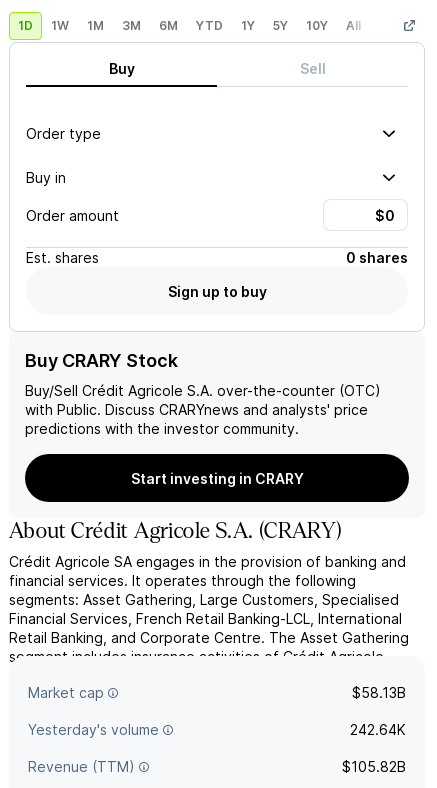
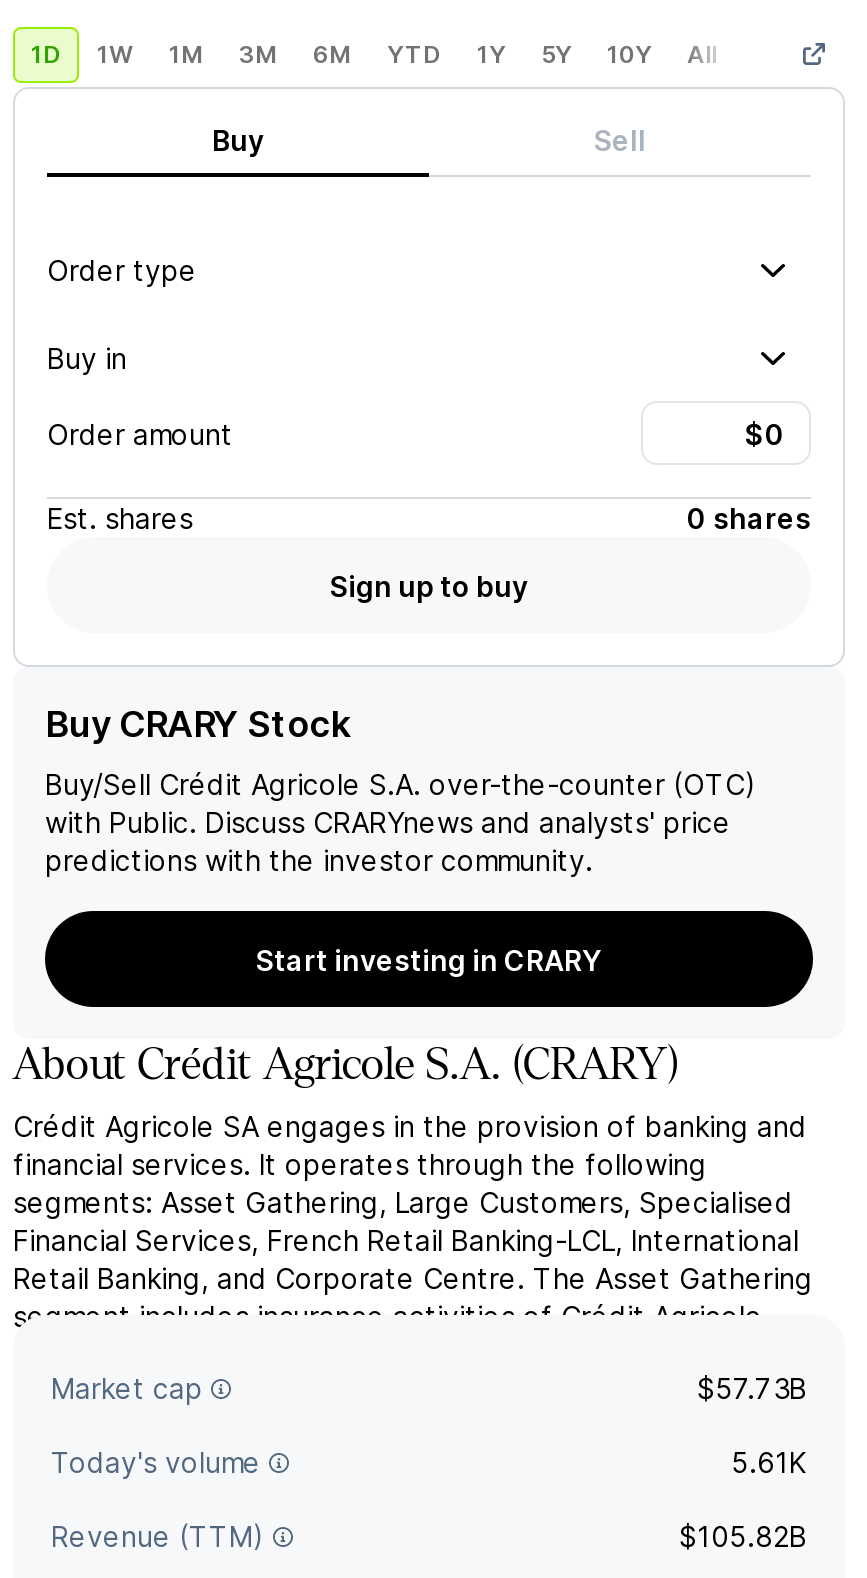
[352,684,406,701] $58.13B -> [697,1371,807,1405] $57.73B
[28,721,406,738] Yesterday's volume | 242.64K -> [51,1445,807,1479] Today's volume | 5.61K

